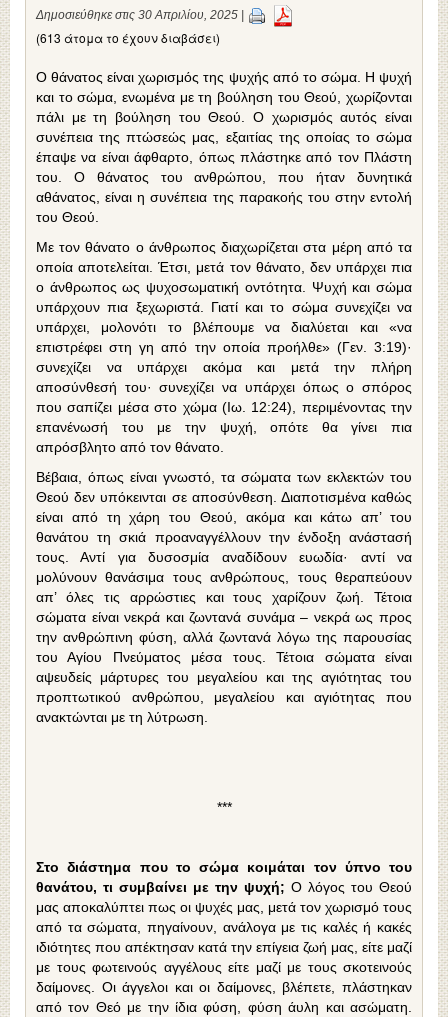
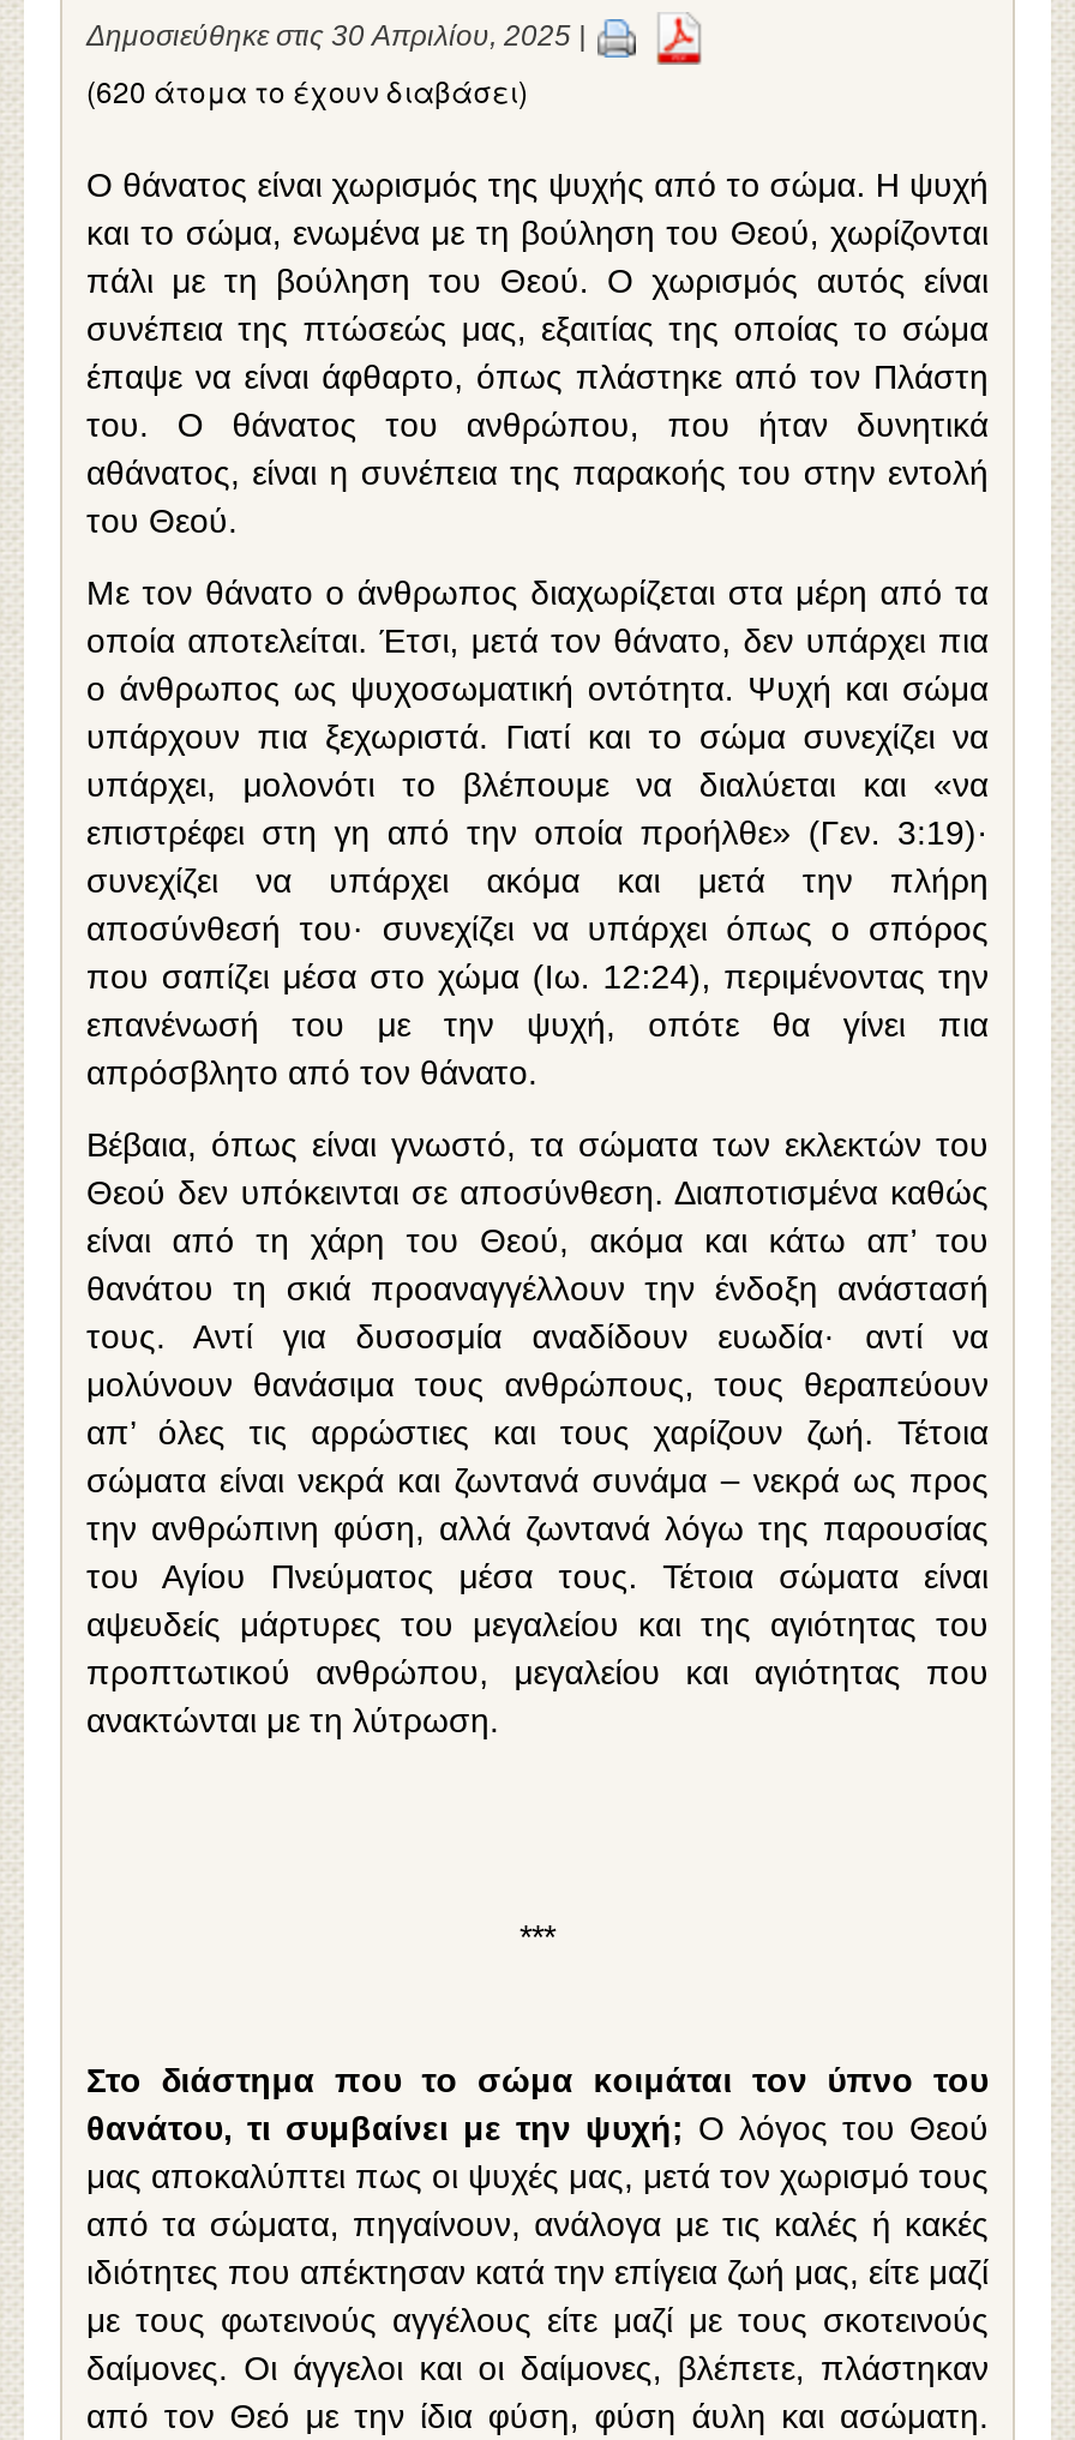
[36,29,220,46] (613 άτομα το έχουν διαβάσει) -> [86,70,528,111] (620 άτομα το έχουν διαβάσει)

